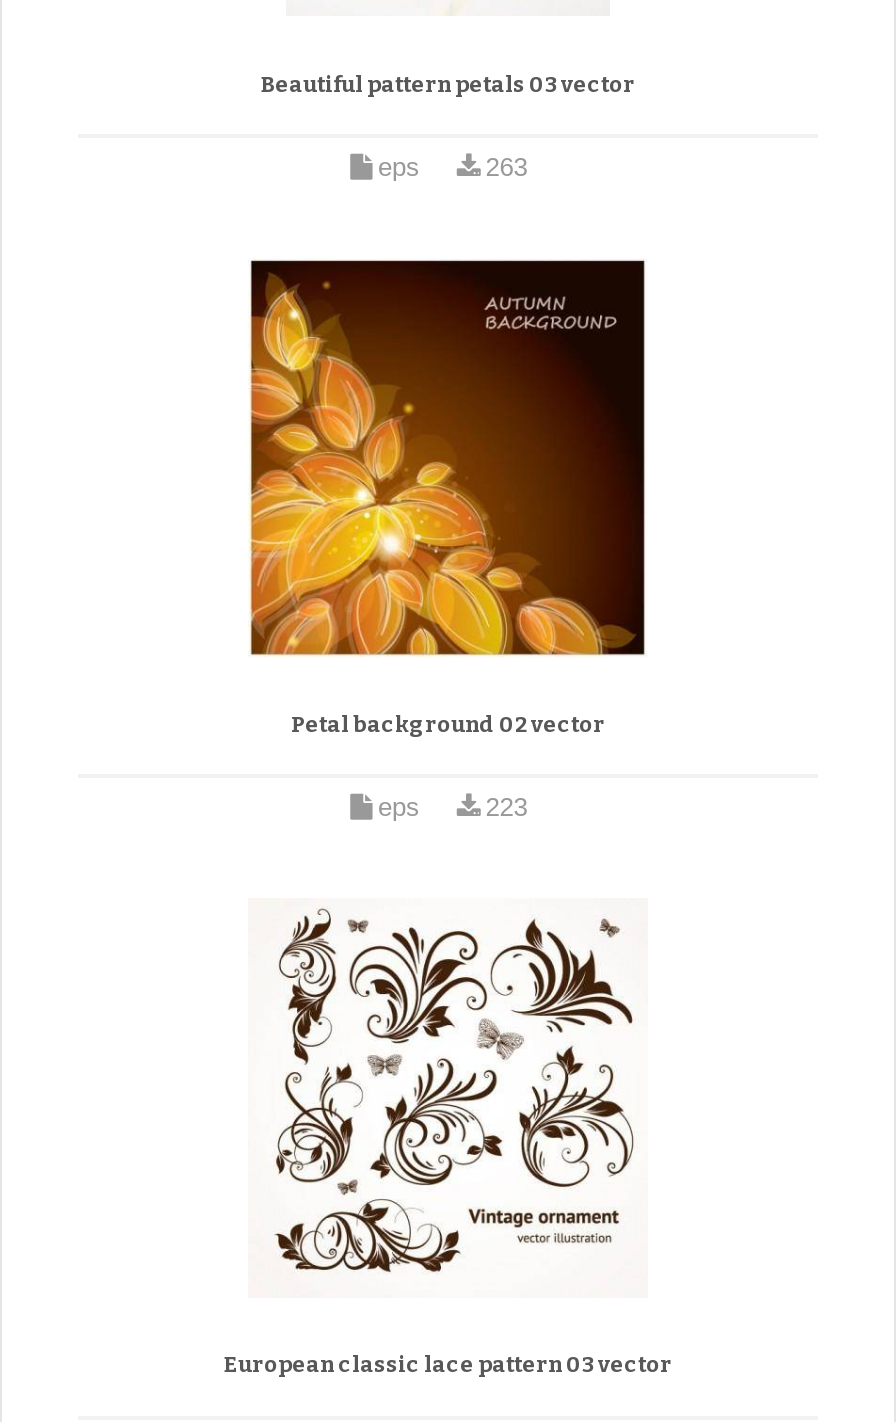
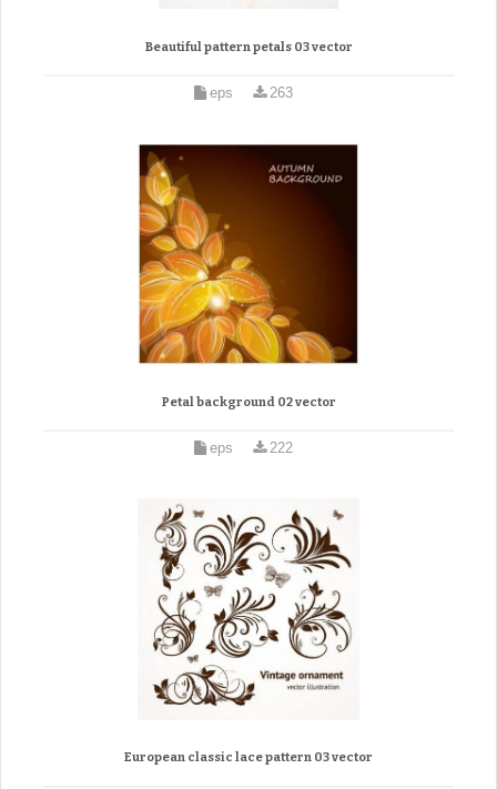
[485,793,527,823] 223 -> [269,440,293,456] 222

